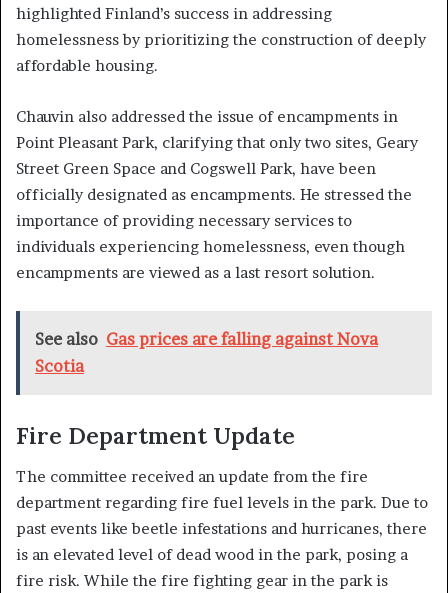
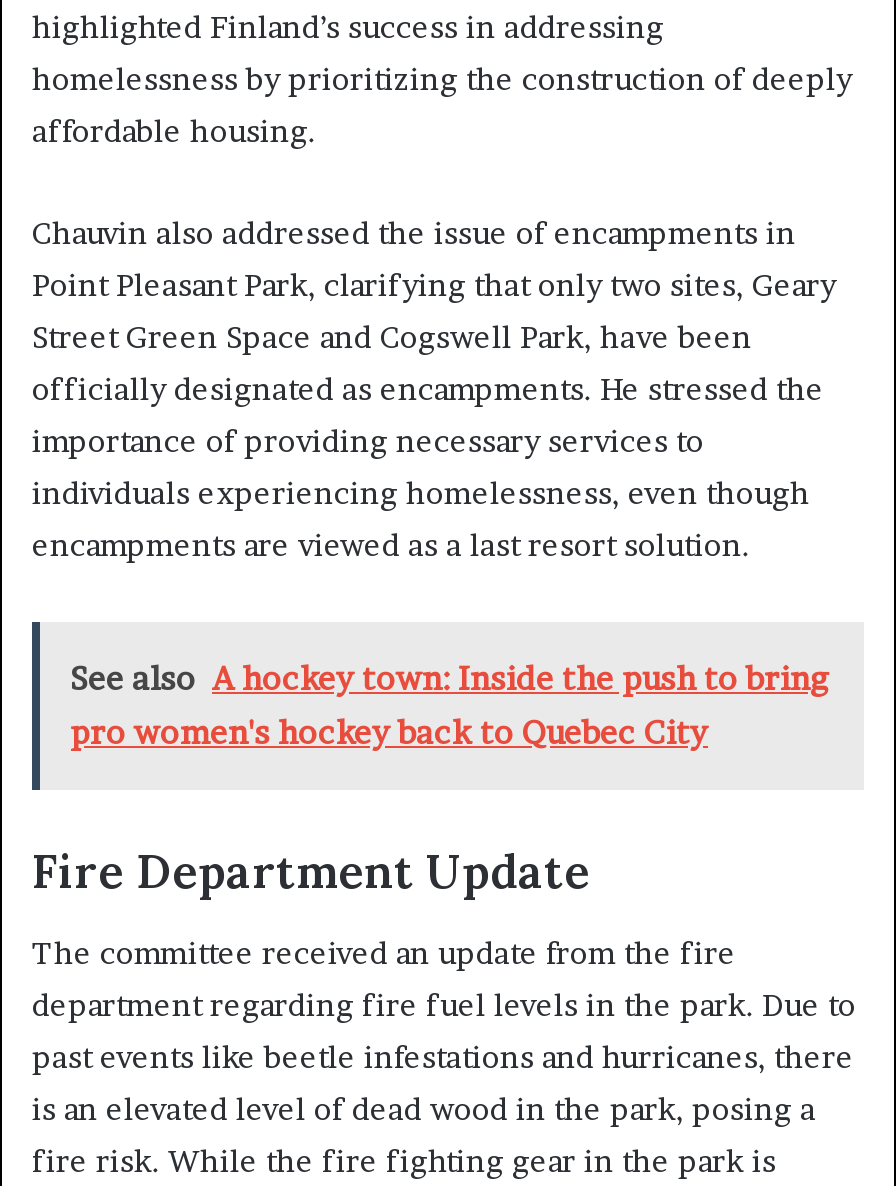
[35,329,378,376] See also Gas prices are falling against Nova | Scotia -> [70,658,830,752] See also A hockey town: Inside the push to bring | pro women's hockey back to Quebec City

